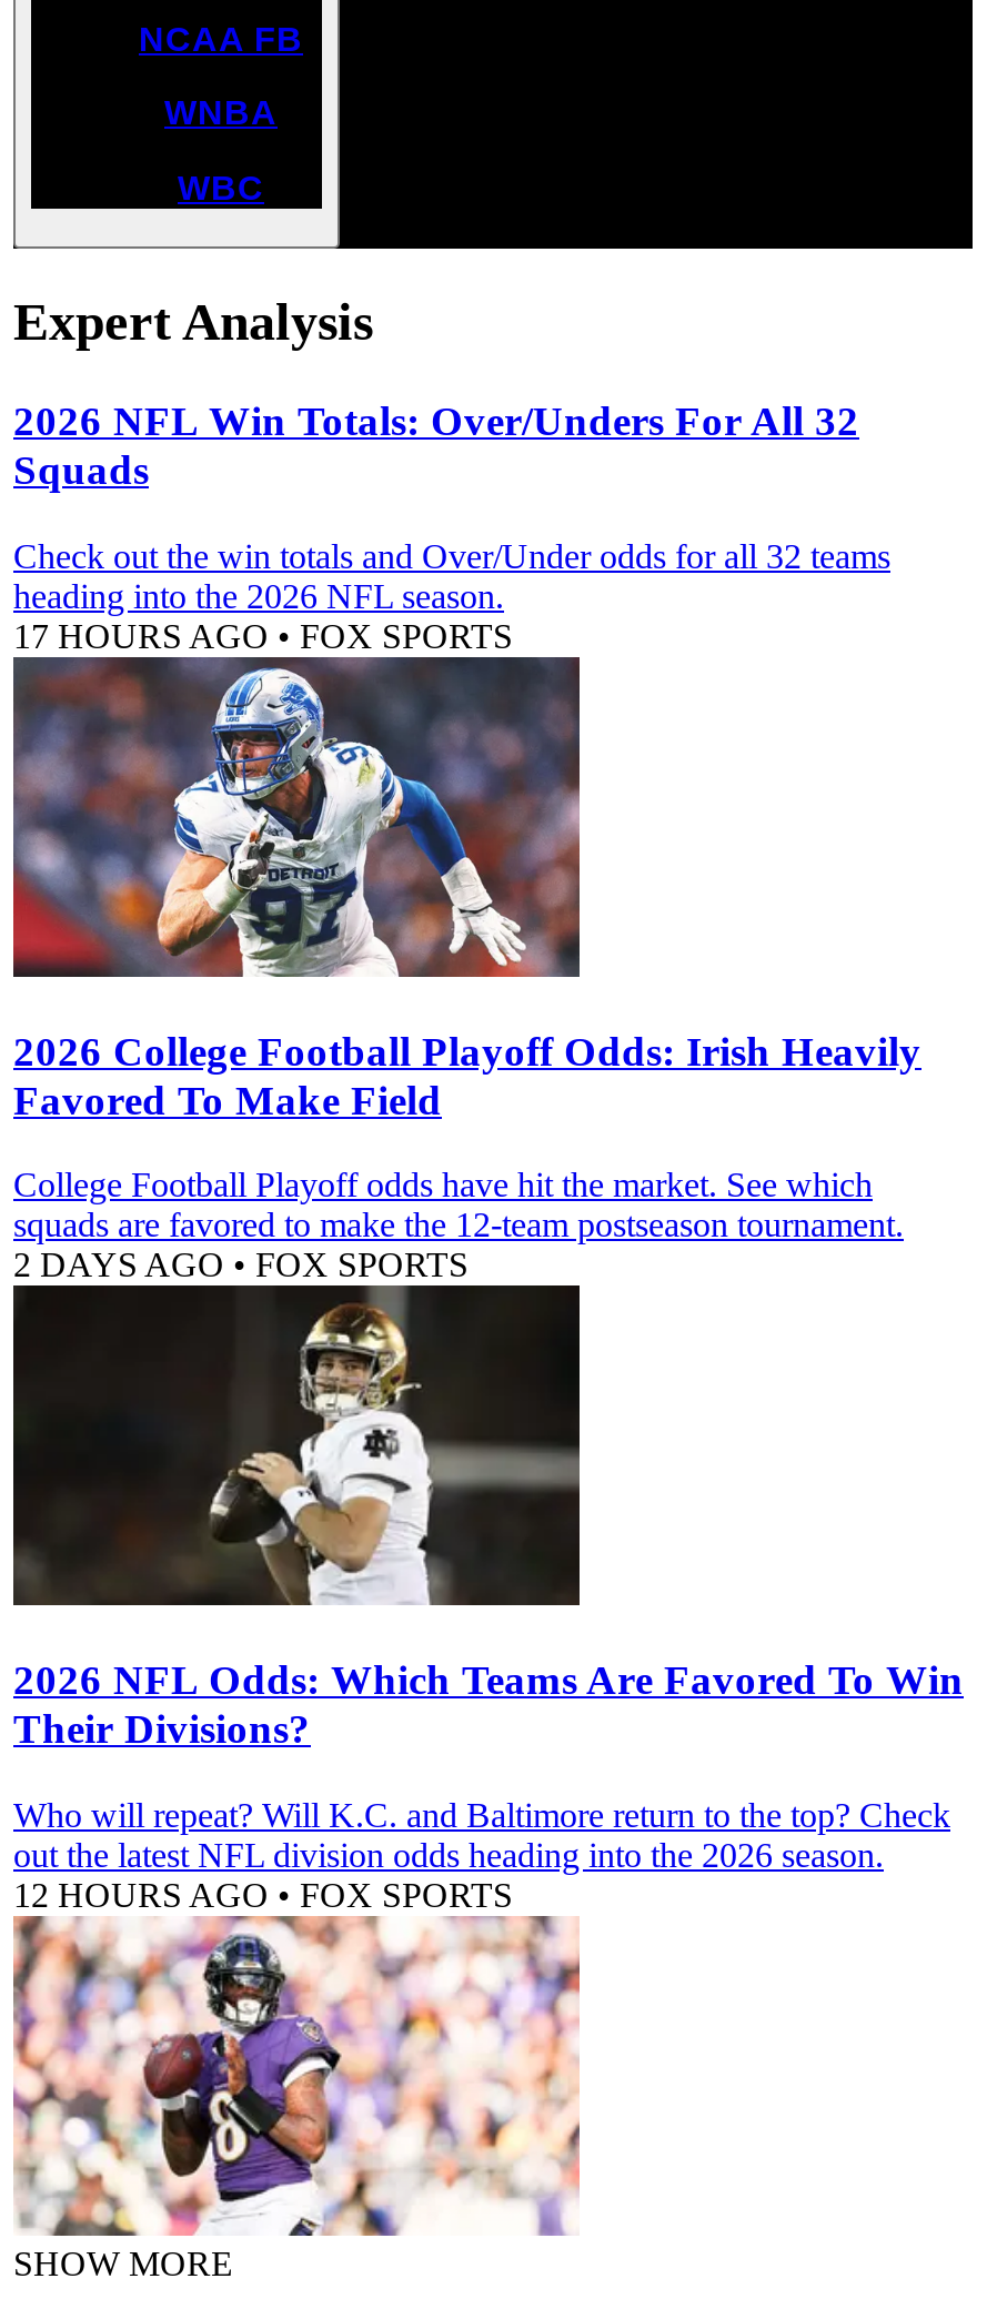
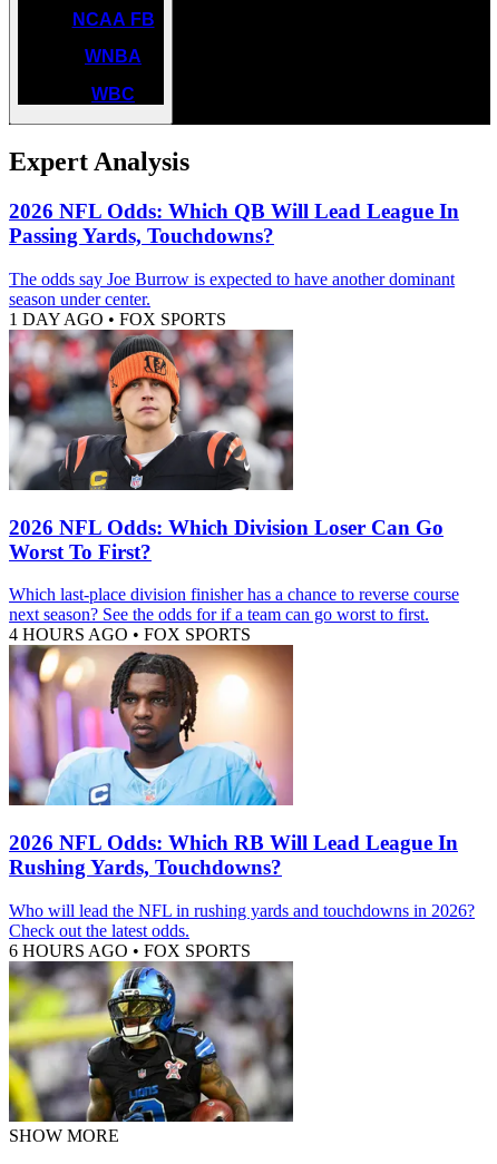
[13,398,859,493] 2026 NFL Win Totals: Over/Unders For All 32 | Squads -> [9,200,459,248] 2026 NFL Odds: Which QB Will Lead League In | Passing Yards, Touchdowns?
[13,537,890,655] Check out the win totals and Over/Under odds for all 32 teams | heading into the 2026 NFL season. | 17 HOURS AGO • FOX SPORTS -> [9,269,455,328] The odds say Joe Burrow is expected to have another dominant | season under center. | 1 DAY AGO • FOX SPORTS
[11,659,921,1123] [image] | 2026 College Football Playoff Odds: Irish Heavily | Favored To Make Field -> [9,330,444,563] [image] | 2026 NFL Odds: Which Division Loser Can Go | Worst To First?
[11,1166,904,1607] [image] | College Football Playoff odds have hit the market. See which | squads are favored to make the 12-team postseason tournament. | 2 DAYS AGO • FOX SPORTS -> [8,585,459,806] [image] | Which last-place division finisher has a chance to reverse course | next season? See the odds for if a team can go worst to first. | 4 HOURS AGO • FOX SPORTS
[13,1656,964,1752] 2026 NFL Odds: Which Teams Are Favored To Win | Their Divisions? -> [9,831,458,879] 2026 NFL Odds: Which RB Will Lead League In | Rushing Yards, Touchdowns?
[13,1796,950,1913] Who will repeat? Will K.C. and Baltimore return to the top? Check | out the latest NFL division odds heading into the 2026 season. | 12 HOURS AGO • FOX SPORTS -> [9,901,475,960] Who will lead the NFL in rushing yards and touchdowns in 2026? | Check out the latest odds. | 6 HOURS AGO • FOX SPORTS
[13,1916,582,2238] [image] -> [8,960,294,1123] [image]

